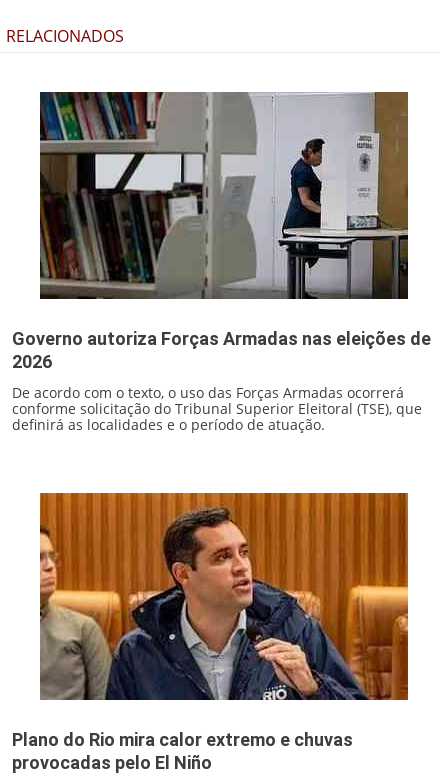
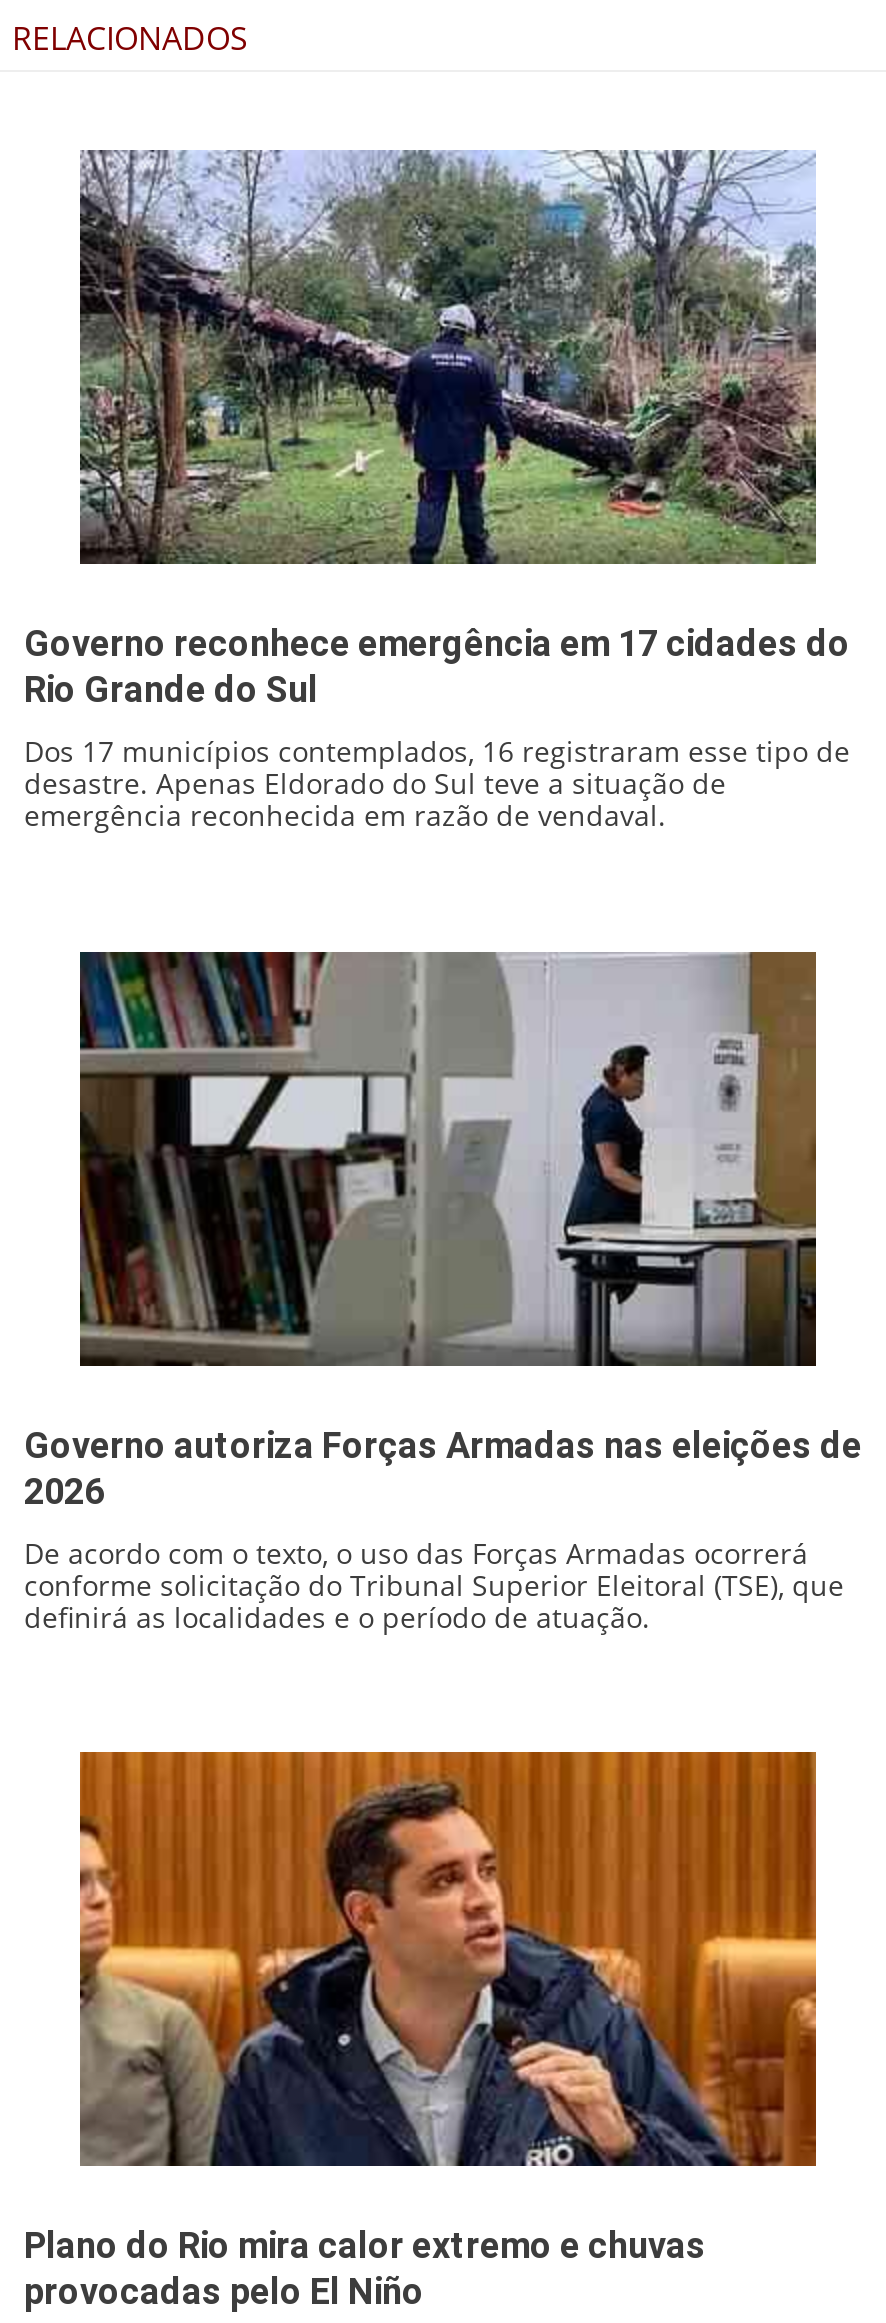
none -> [24,150,850,834] [image] | Governo reconhece emergência em 17 cidades do | Rio Grande do Sul | Dos 17 municípios contemplados, 16 registraram esse tipo de | desastre. Apenas Eldorado do Sul teve a situação de | emergência reconhecida em razão de vendaval.

